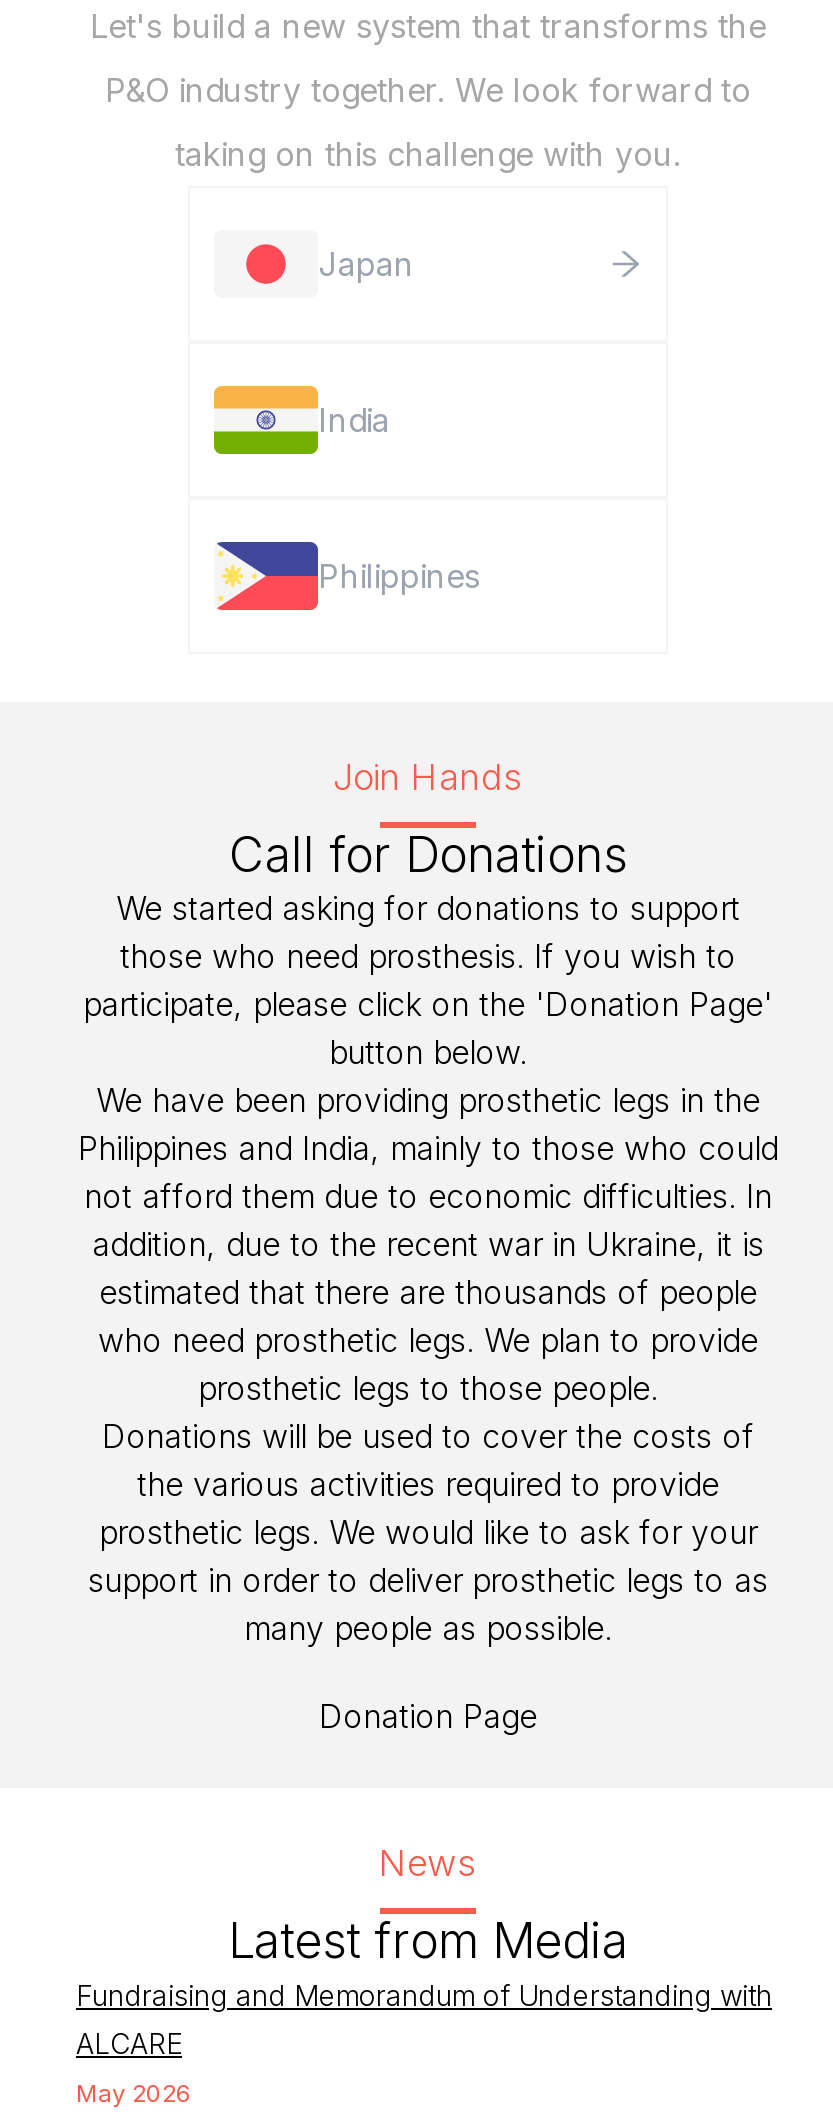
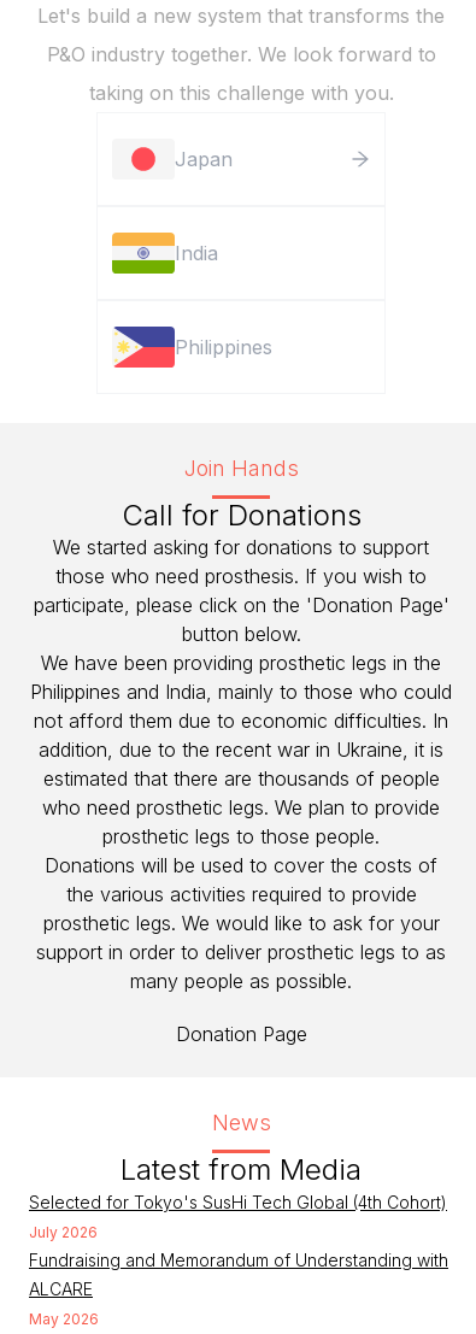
none -> [29,1192,447,1242] Selected for Tokyo's SusHi Tech Global (4th Cohort) | July 2026

